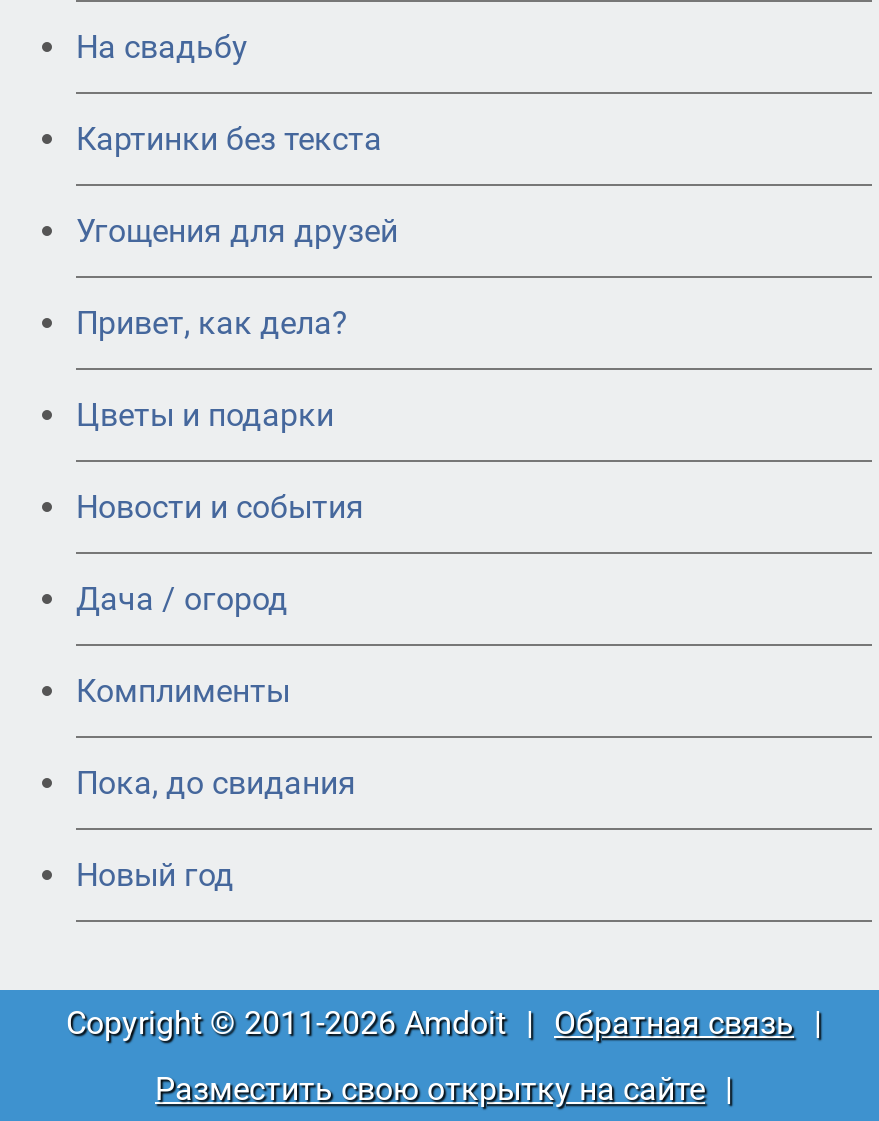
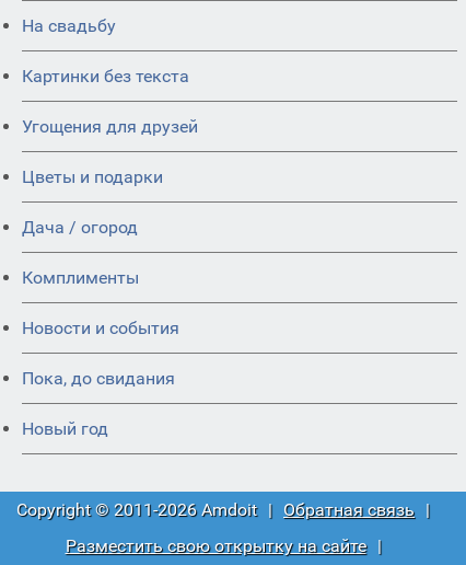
[76,304,348,342] Привет, как дела? -> none
moved [76,488,364,526] -> [22,318,179,338]: Новости и события
moved [76,580,290,710] -> [22,217,139,288]: Дача / огород | Комплименты

